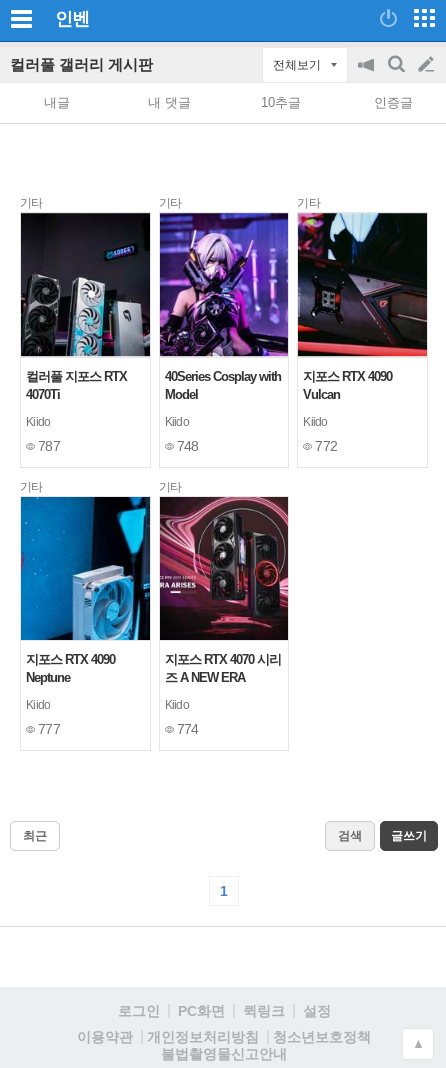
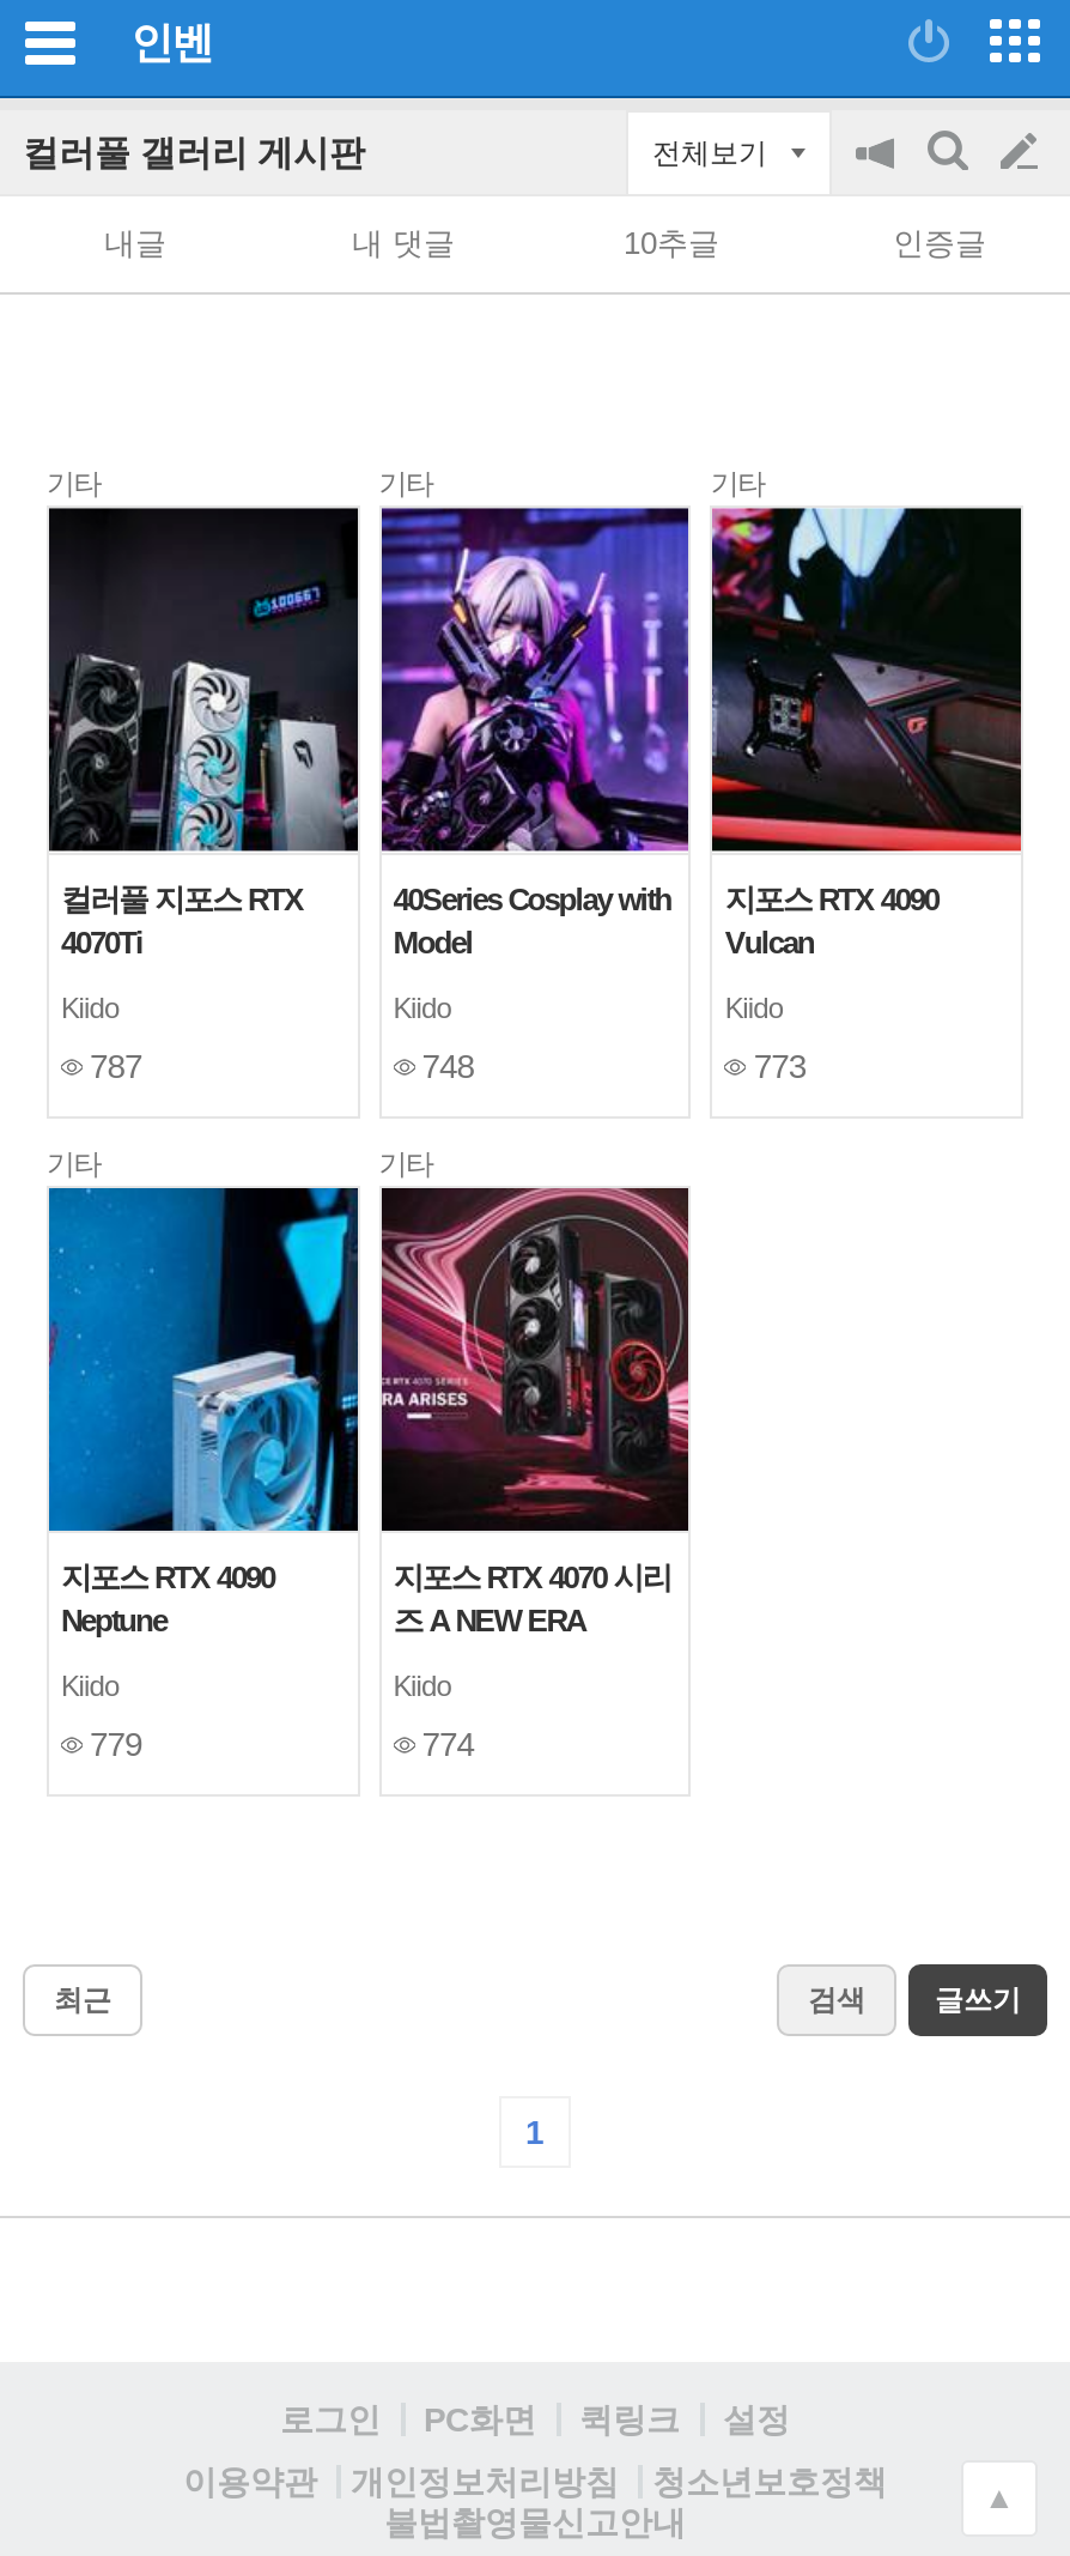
[315,438,337,454] 772 -> [754,1046,806,1084] 773
[38,721,60,737] 777 -> [90,1725,142,1764] 779

